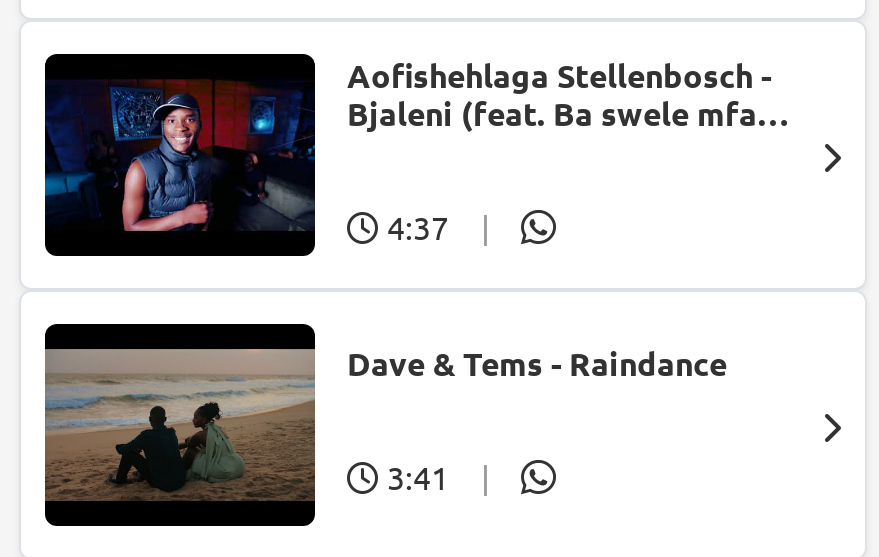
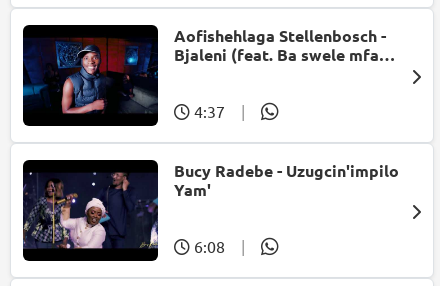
[43,343,727,530] [image] | Dave & Tems - Raindance -> [22,160,399,271] [image] | Bucy Radebe - Uzugcin'impilo | Yam'
[387,457,449,497] 3:41 -> [194,236,225,256] 6:08

